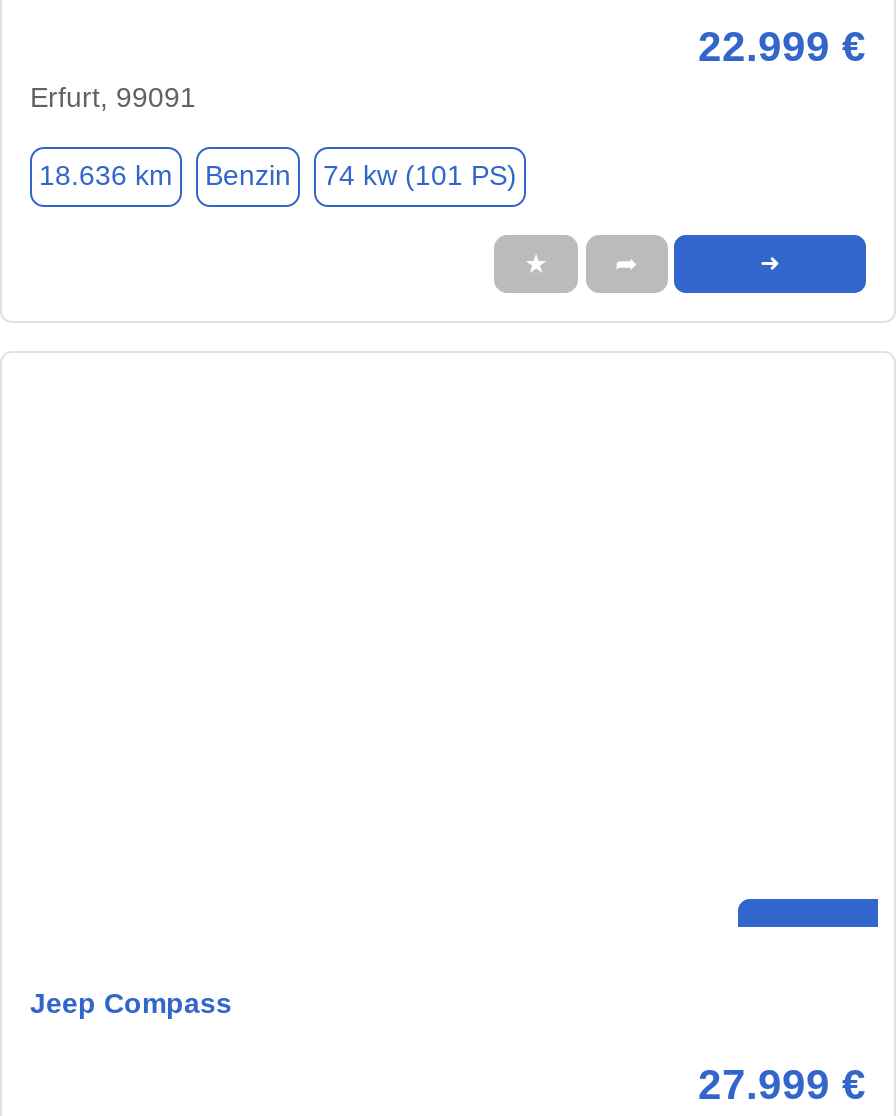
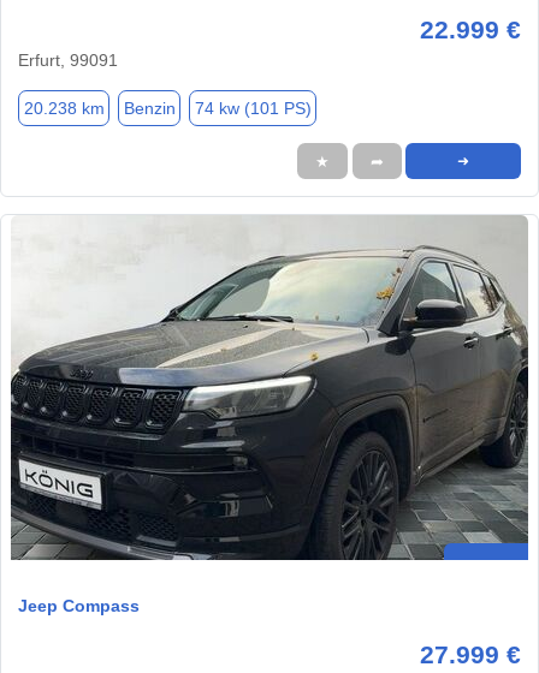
[39,160,517,192] 18.636 km Benzin 74 kw (101 PS) -> [23,99,311,118] 20.238 km Benzin 74 kw (101 PS)
none -> [10,215,529,561] [image]

